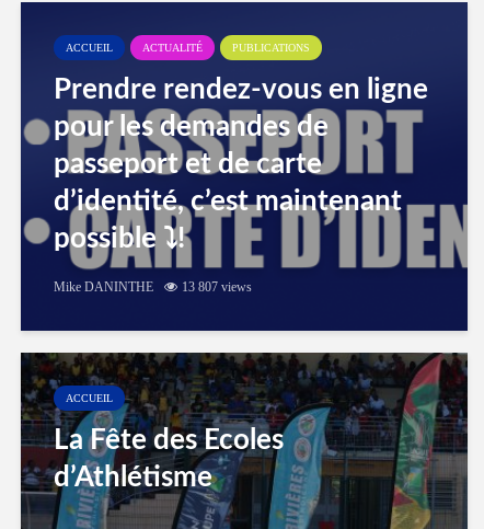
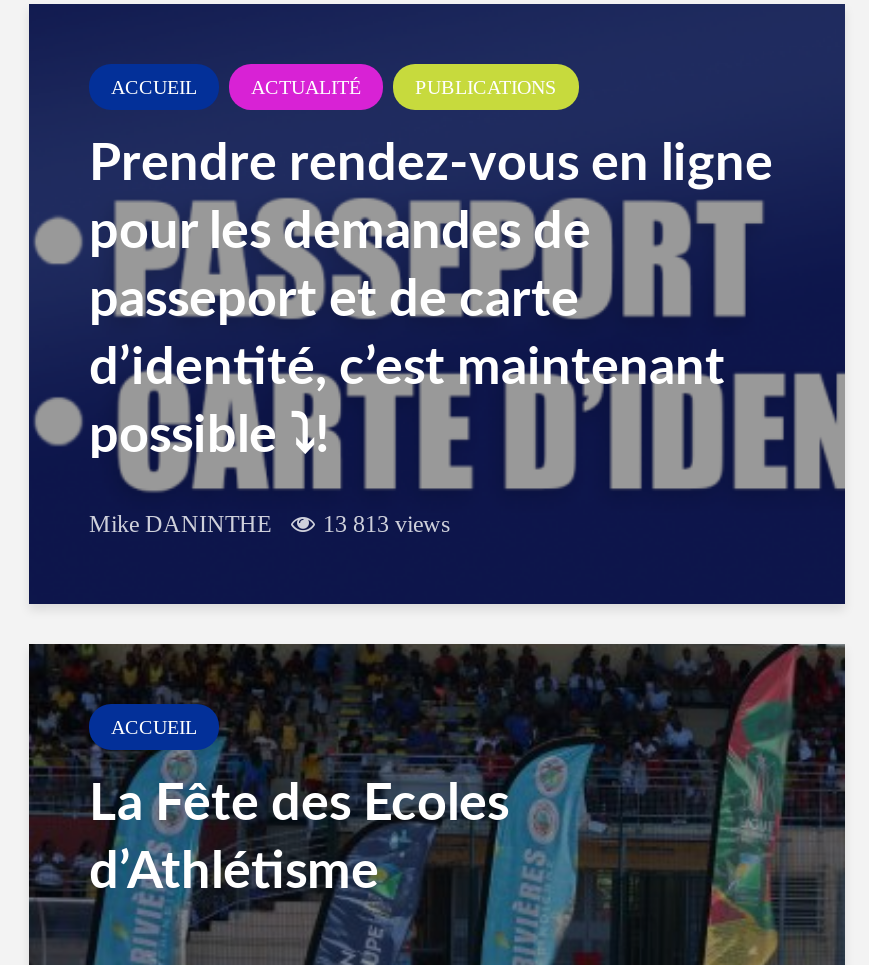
[54,280,252,295] Mike DANINTHE 13 807 views -> [89,510,451,538] Mike DANINTHE 13 813 views

